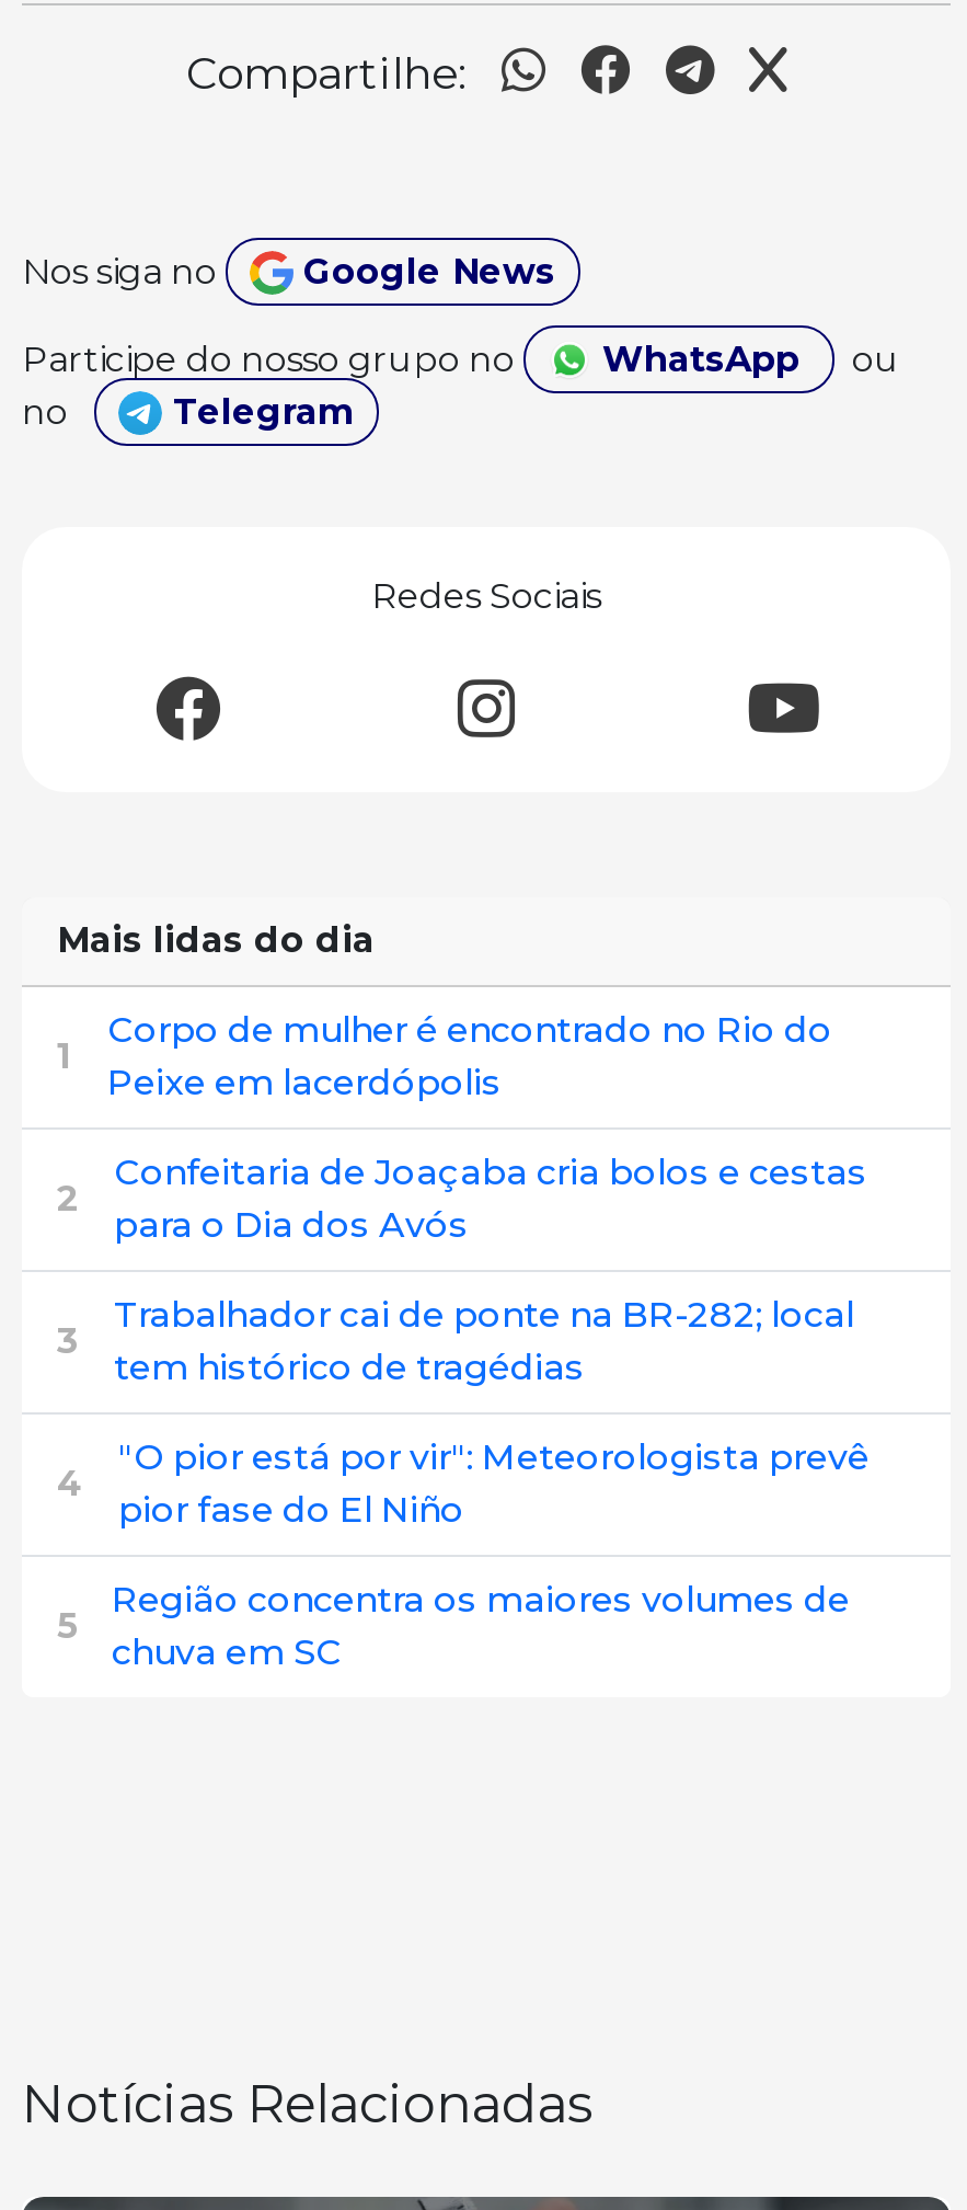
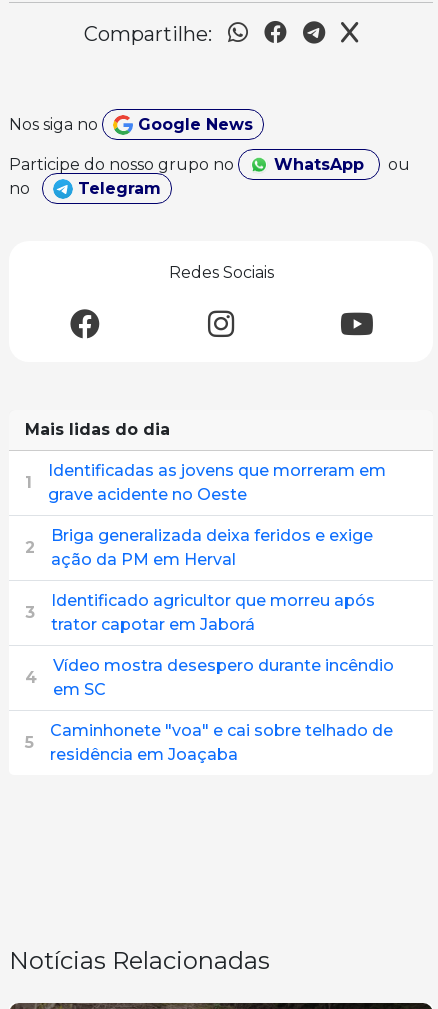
[107,1009,832,1104] Corpo de mulher é encontrado no Rio do | Peixe em lacerdópolis -> [48,461,386,504] Identificadas as jovens que morreram em | grave acidente no Oeste
[114,1152,867,1246] Confeitaria de Joaçaba cria bolos e cestas | para o Dia dos Avós -> [51,526,373,569] Briga generalizada deixa feridos e exige | ação da PM em Herval
[114,1294,854,1388] Trabalhador cai de ponte na BR-282; local | tem histórico de tragédias -> [51,591,375,634] Identificado agricultor que morreu após | trator capotar em Jaborá
[118,1437,870,1531] "O pior está por vir": Meteorologista prevê | pior fase do El Niño -> [53,656,394,699] Vídeo mostra desespero durante incêndio | em SC
[112,1579,850,1673] Região concentra os maiores volumes de | chuva em SC -> [50,721,393,764] Caminhonete "voa" e cai sobre telhado de | residência em Joaçaba

